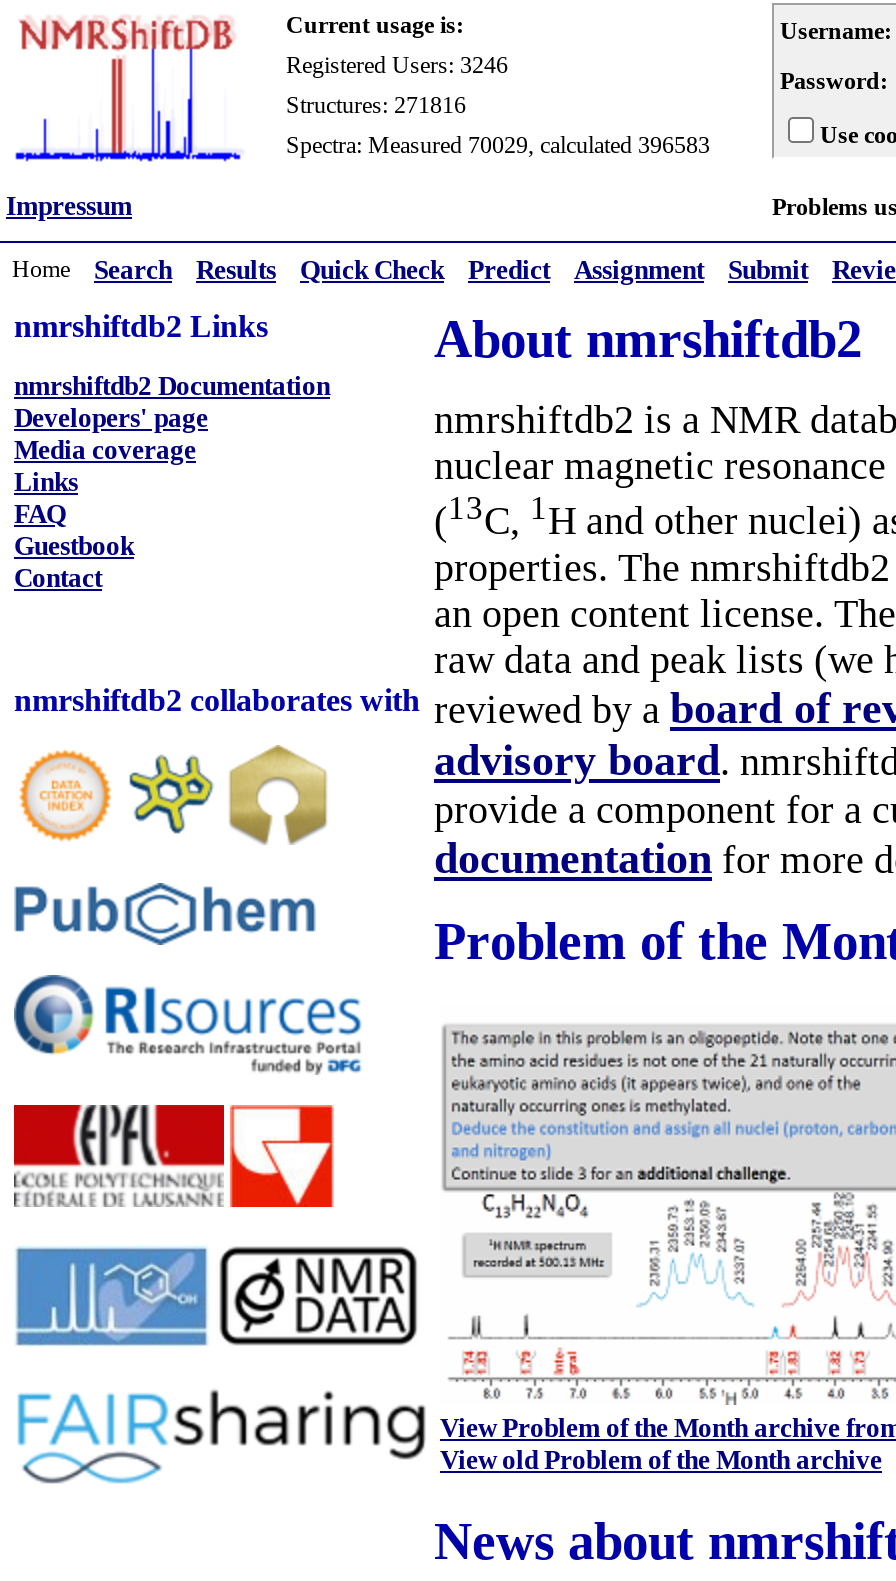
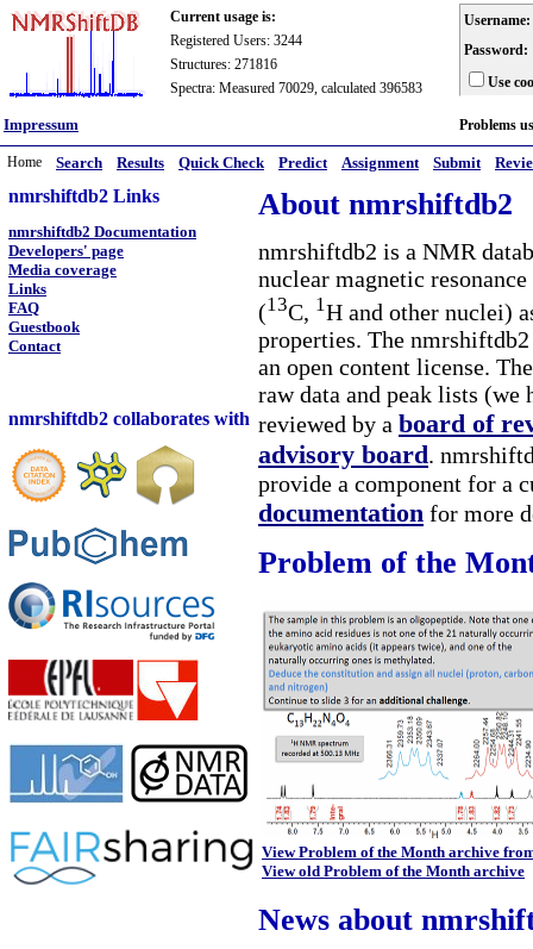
[286,51,508,79] Registered Users: 3246 -> [170,32,302,49] Registered Users: 3244

